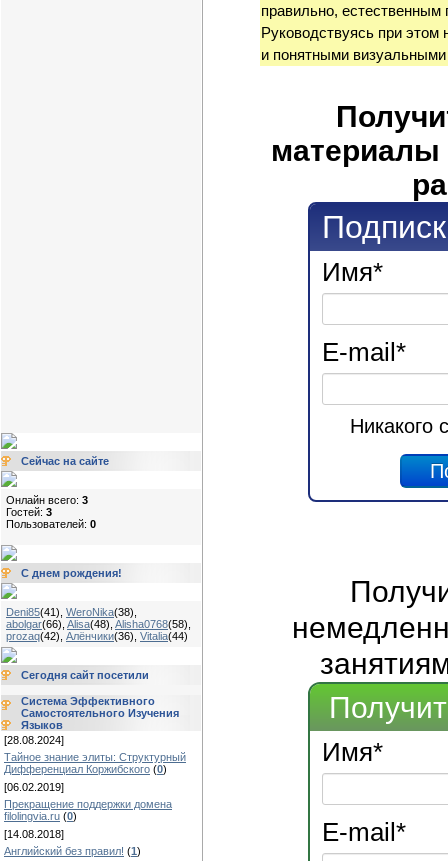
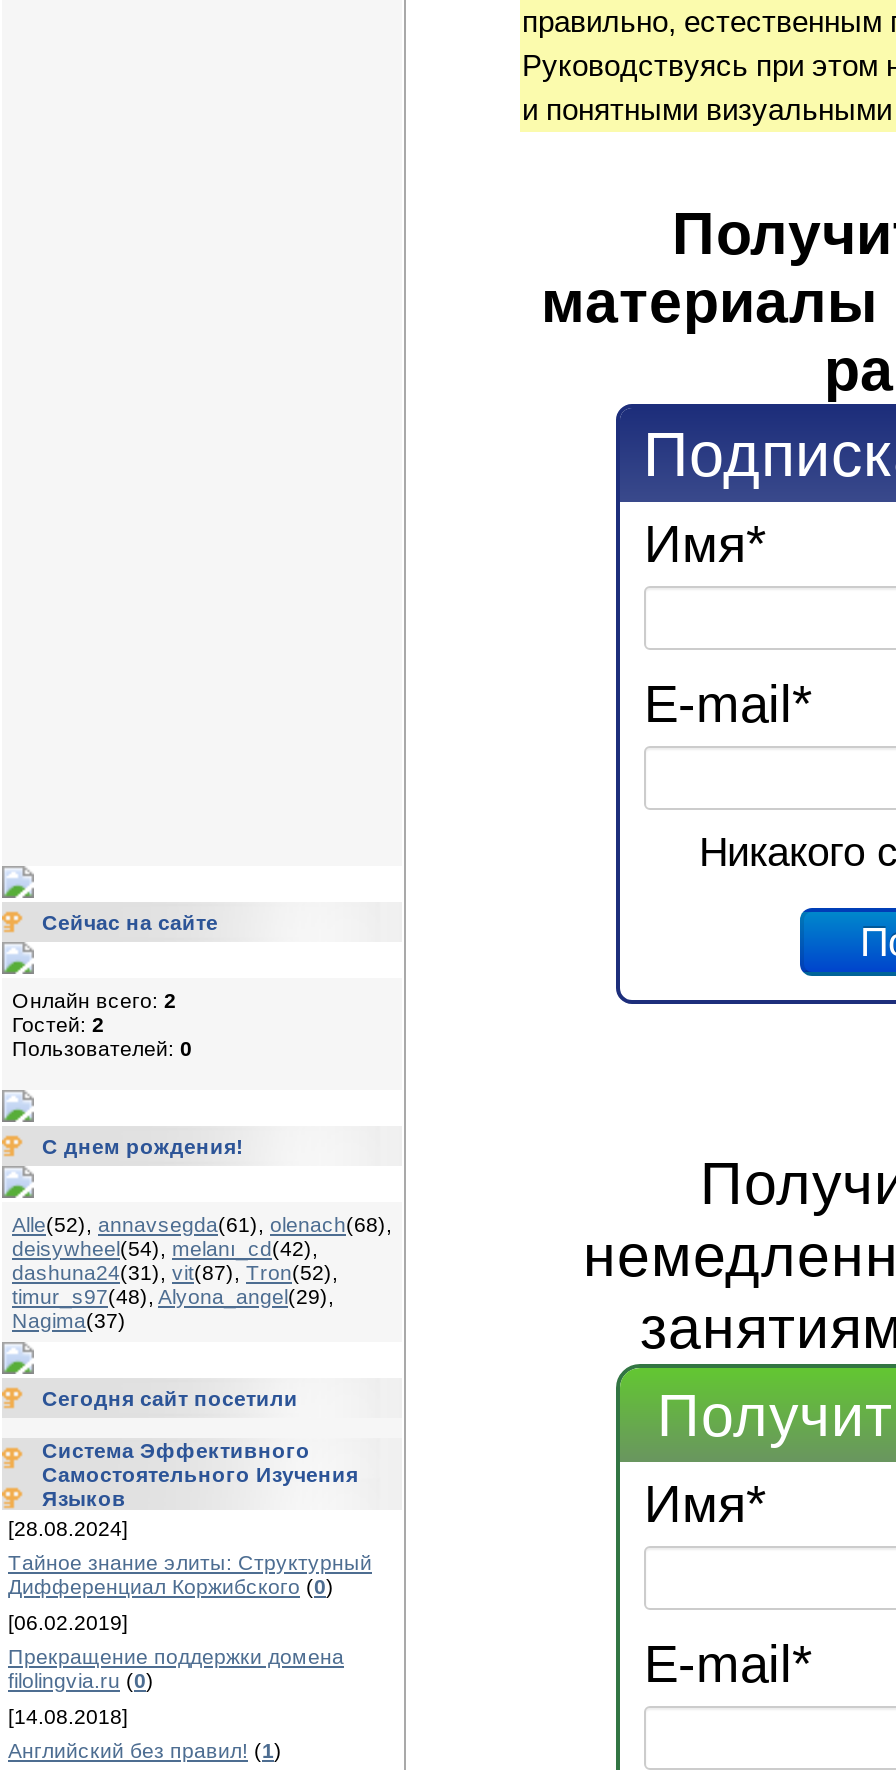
[6,494,88,506] Онлайн всего: 3 -> [12,988,176,1012] Онлайн всего: 2
[6,506,52,518] Гостей: 3 -> [12,1012,104,1036] Гостей: 2
[6,606,191,642] Deni85(41), WeroNika(38), | abolgar(66),Alisa(48),Alisha0768(58), | prozaq(42),Алёнчики(36),Vitalia(44) -> [12,1212,392,1332] Alle(52), annavsegda(61), olenach(68), | deisywheel(54),melanı_cd(42), | dashuna24(31), vit(87),Tron(52), | timur_s97(48),Alyona_angel(29), | Nagima(37)

